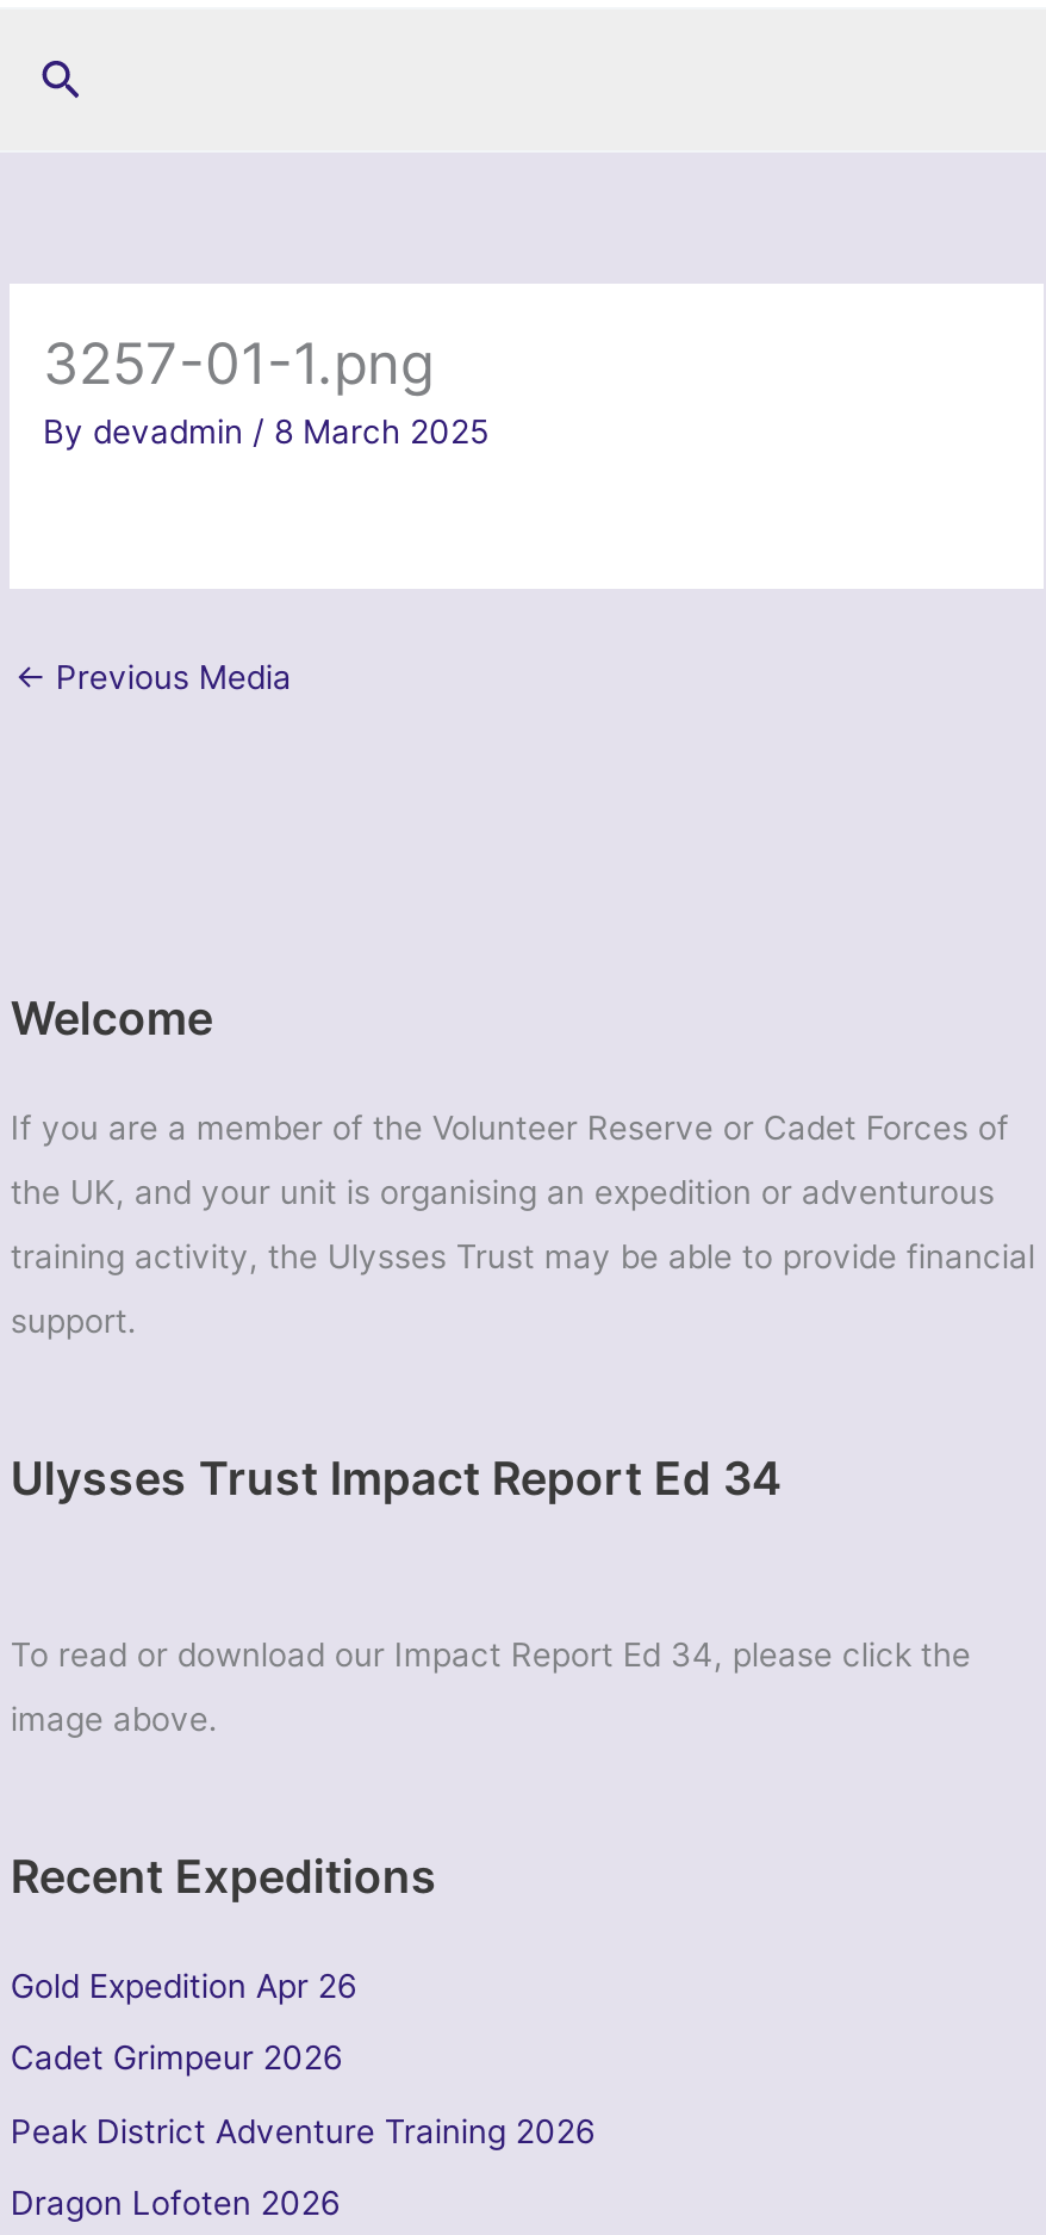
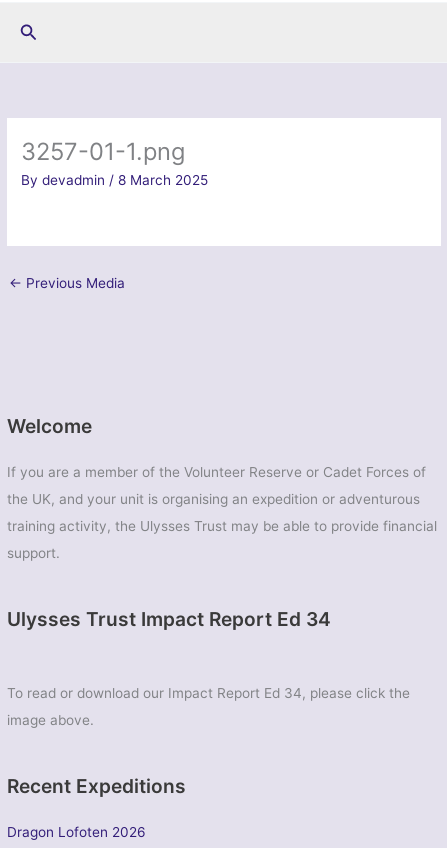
[10,1967,597,2150] Gold Expedition Apr 26 | Cadet Grimpeur 2026 | Peak District Adventure Training 2026 -> none

